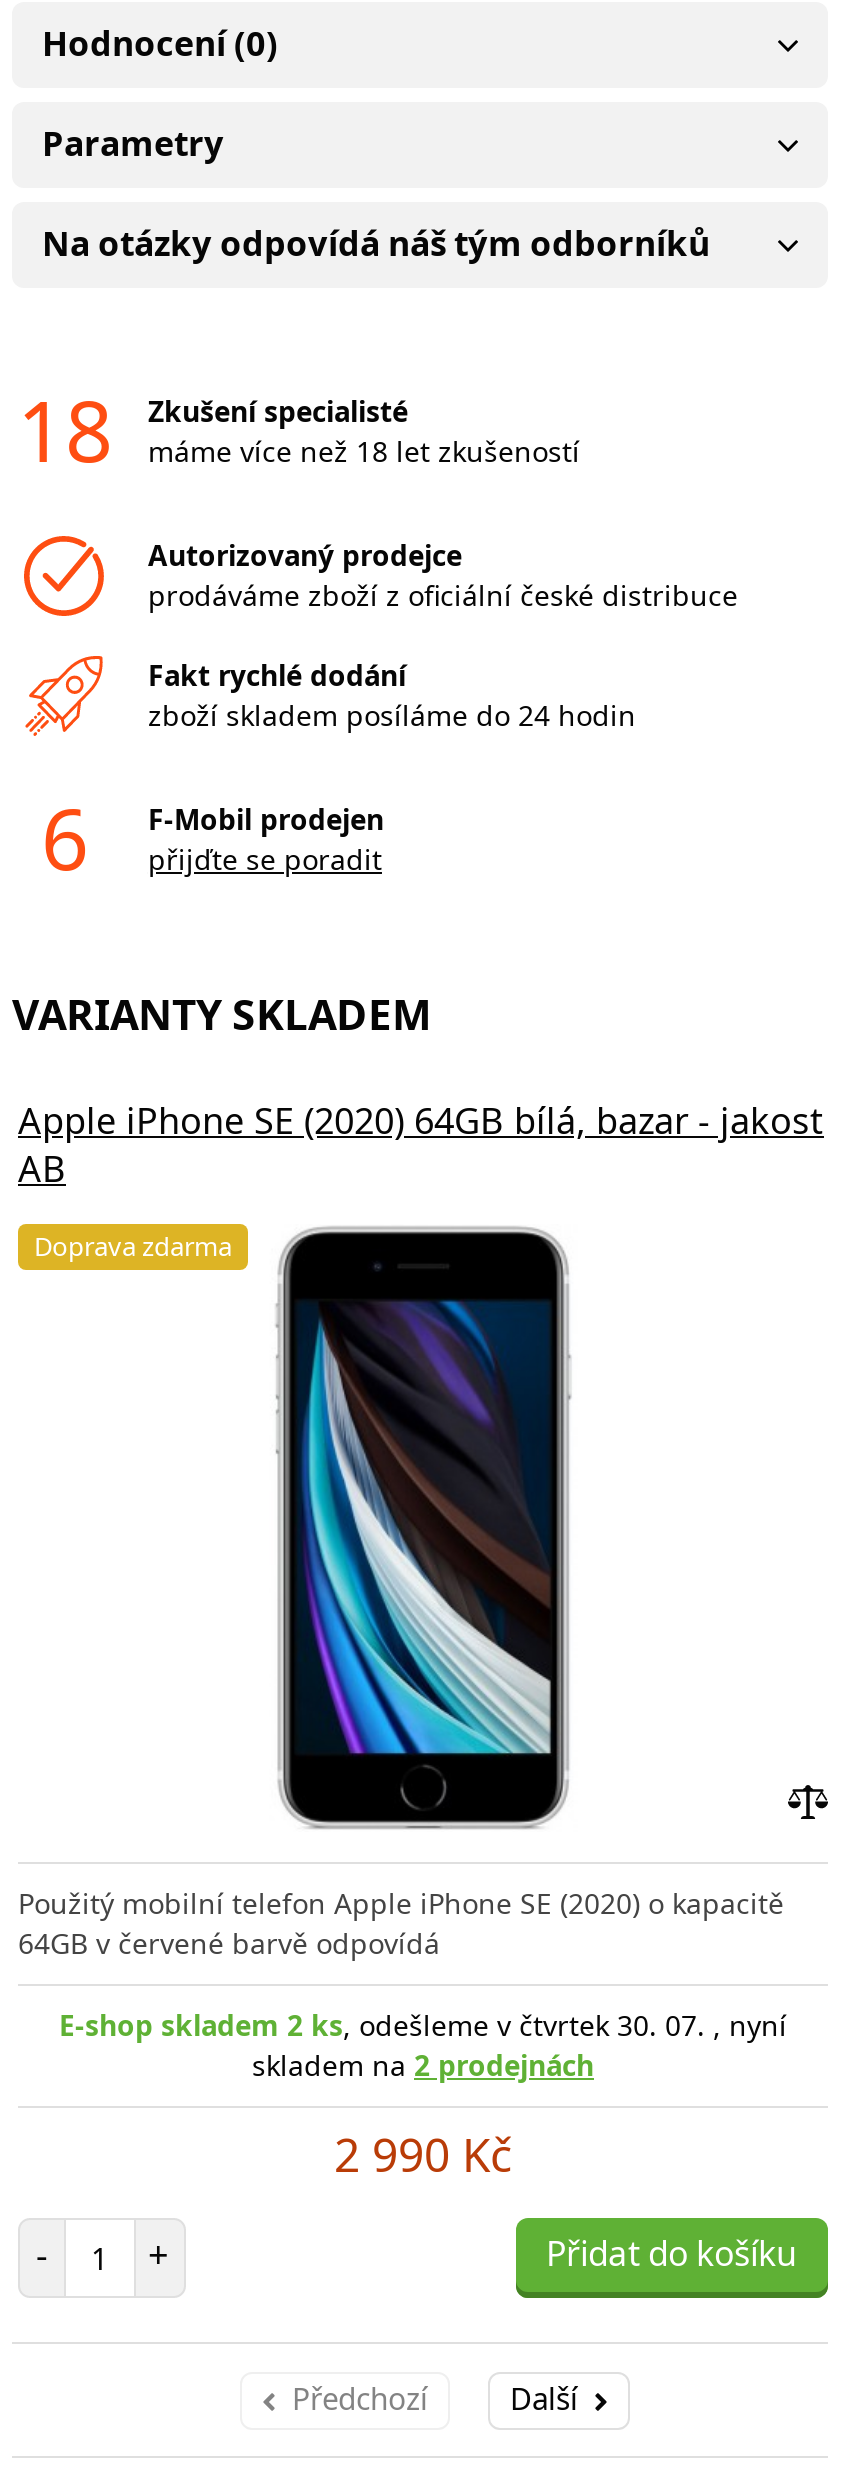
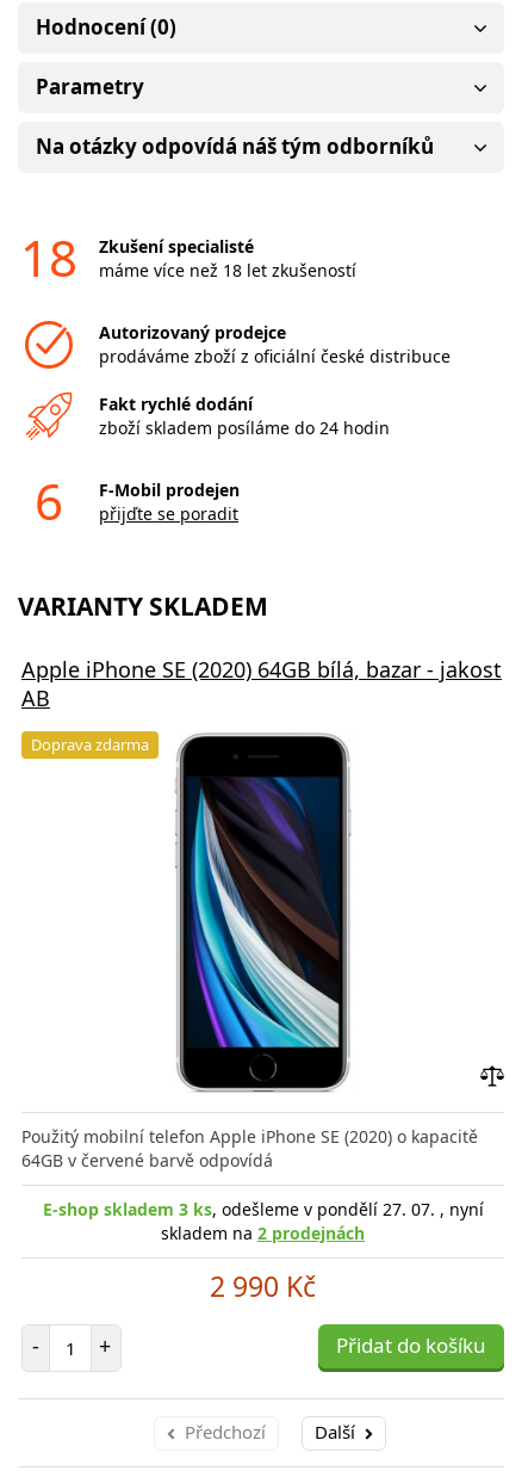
[59,2006,787,2044] E-shop skladem 2 ks, odešleme v čtvrtek 30. 07. , nyní -> [42,1198,483,1220] E-shop skladem 3 ks, odešleme v pondělí 27. 07. , nyní

